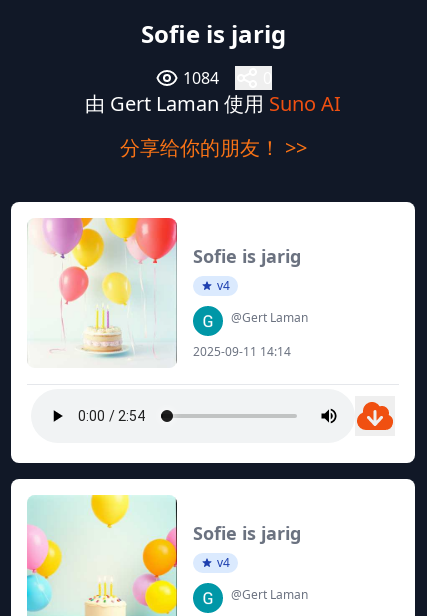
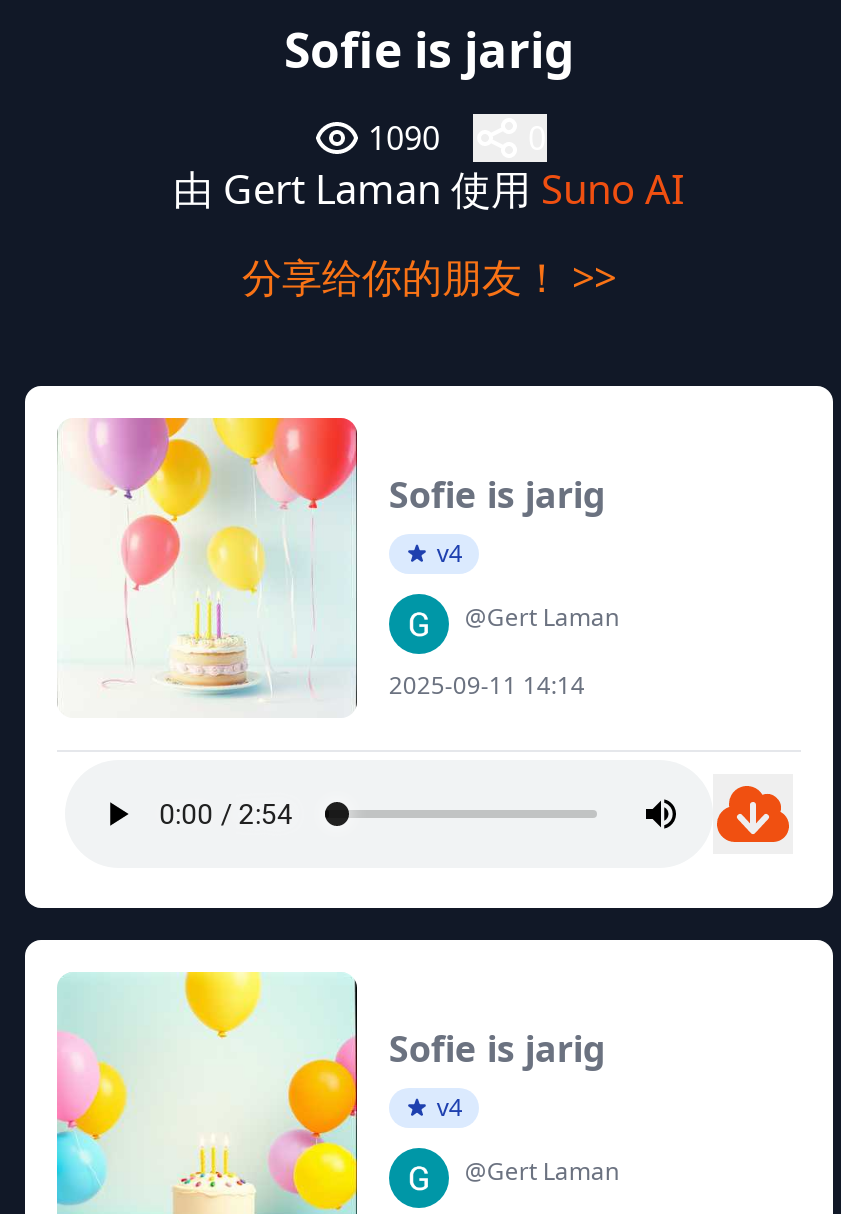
[182,67,218,89] 1084 -> [368,116,440,160] 1090

